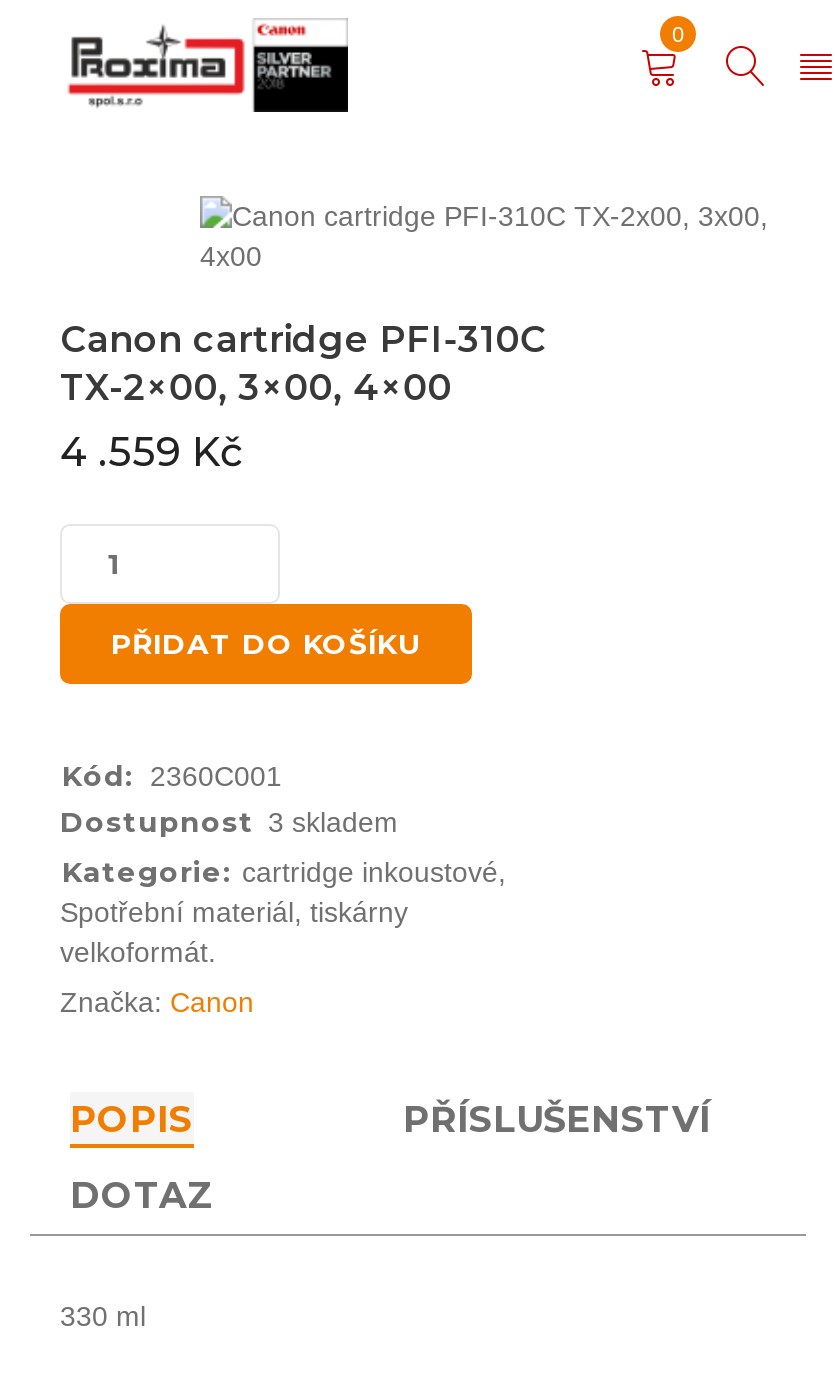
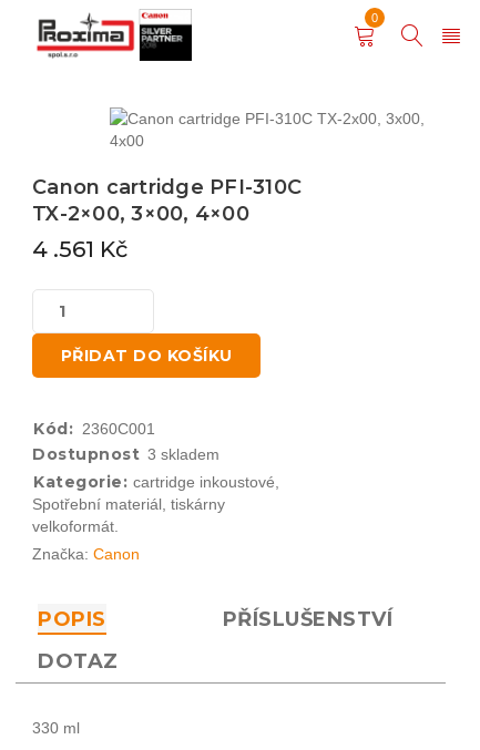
[60,428,242,476] 4 .559 Kč -> [32,236,127,263] 4 .561 Kč

